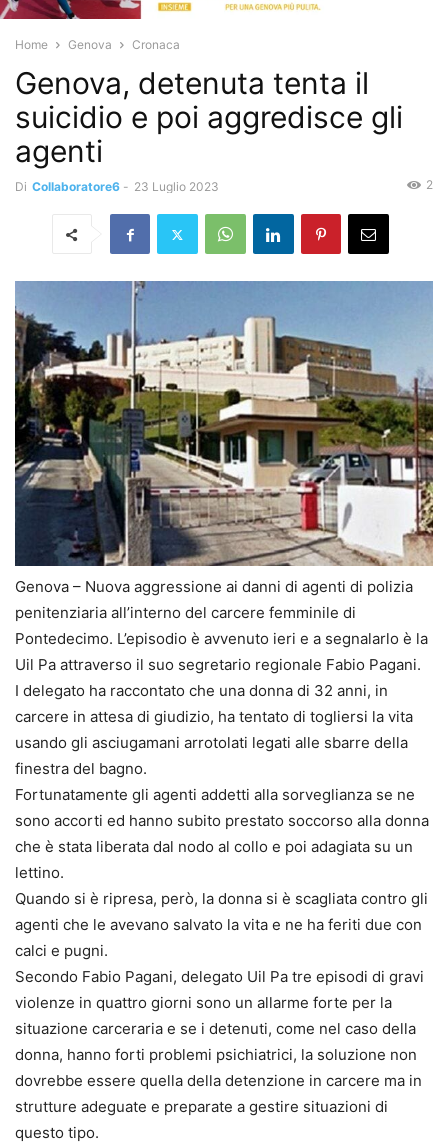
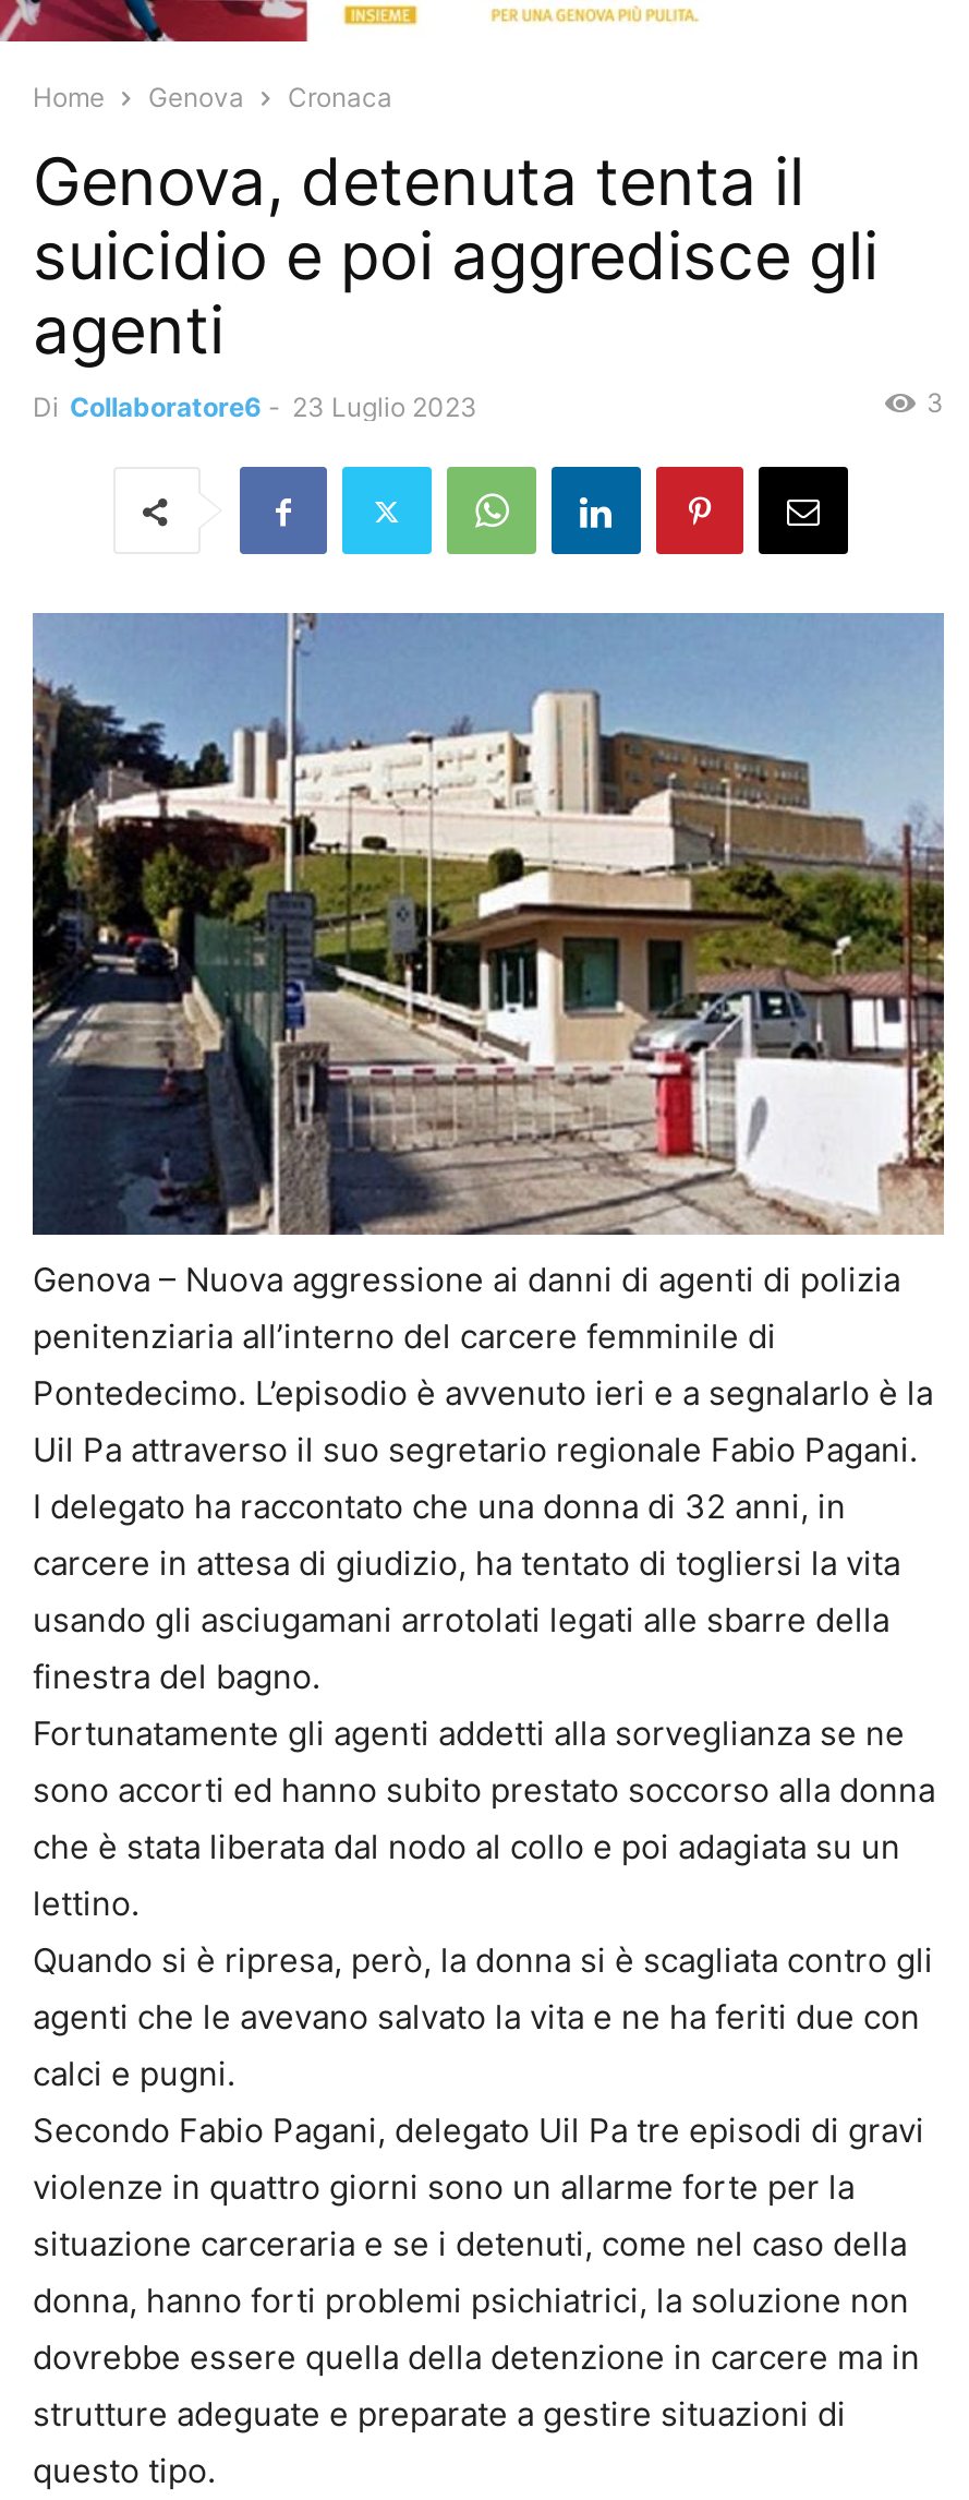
[426,177,433,192] 2 -> [926,386,944,418] 3

